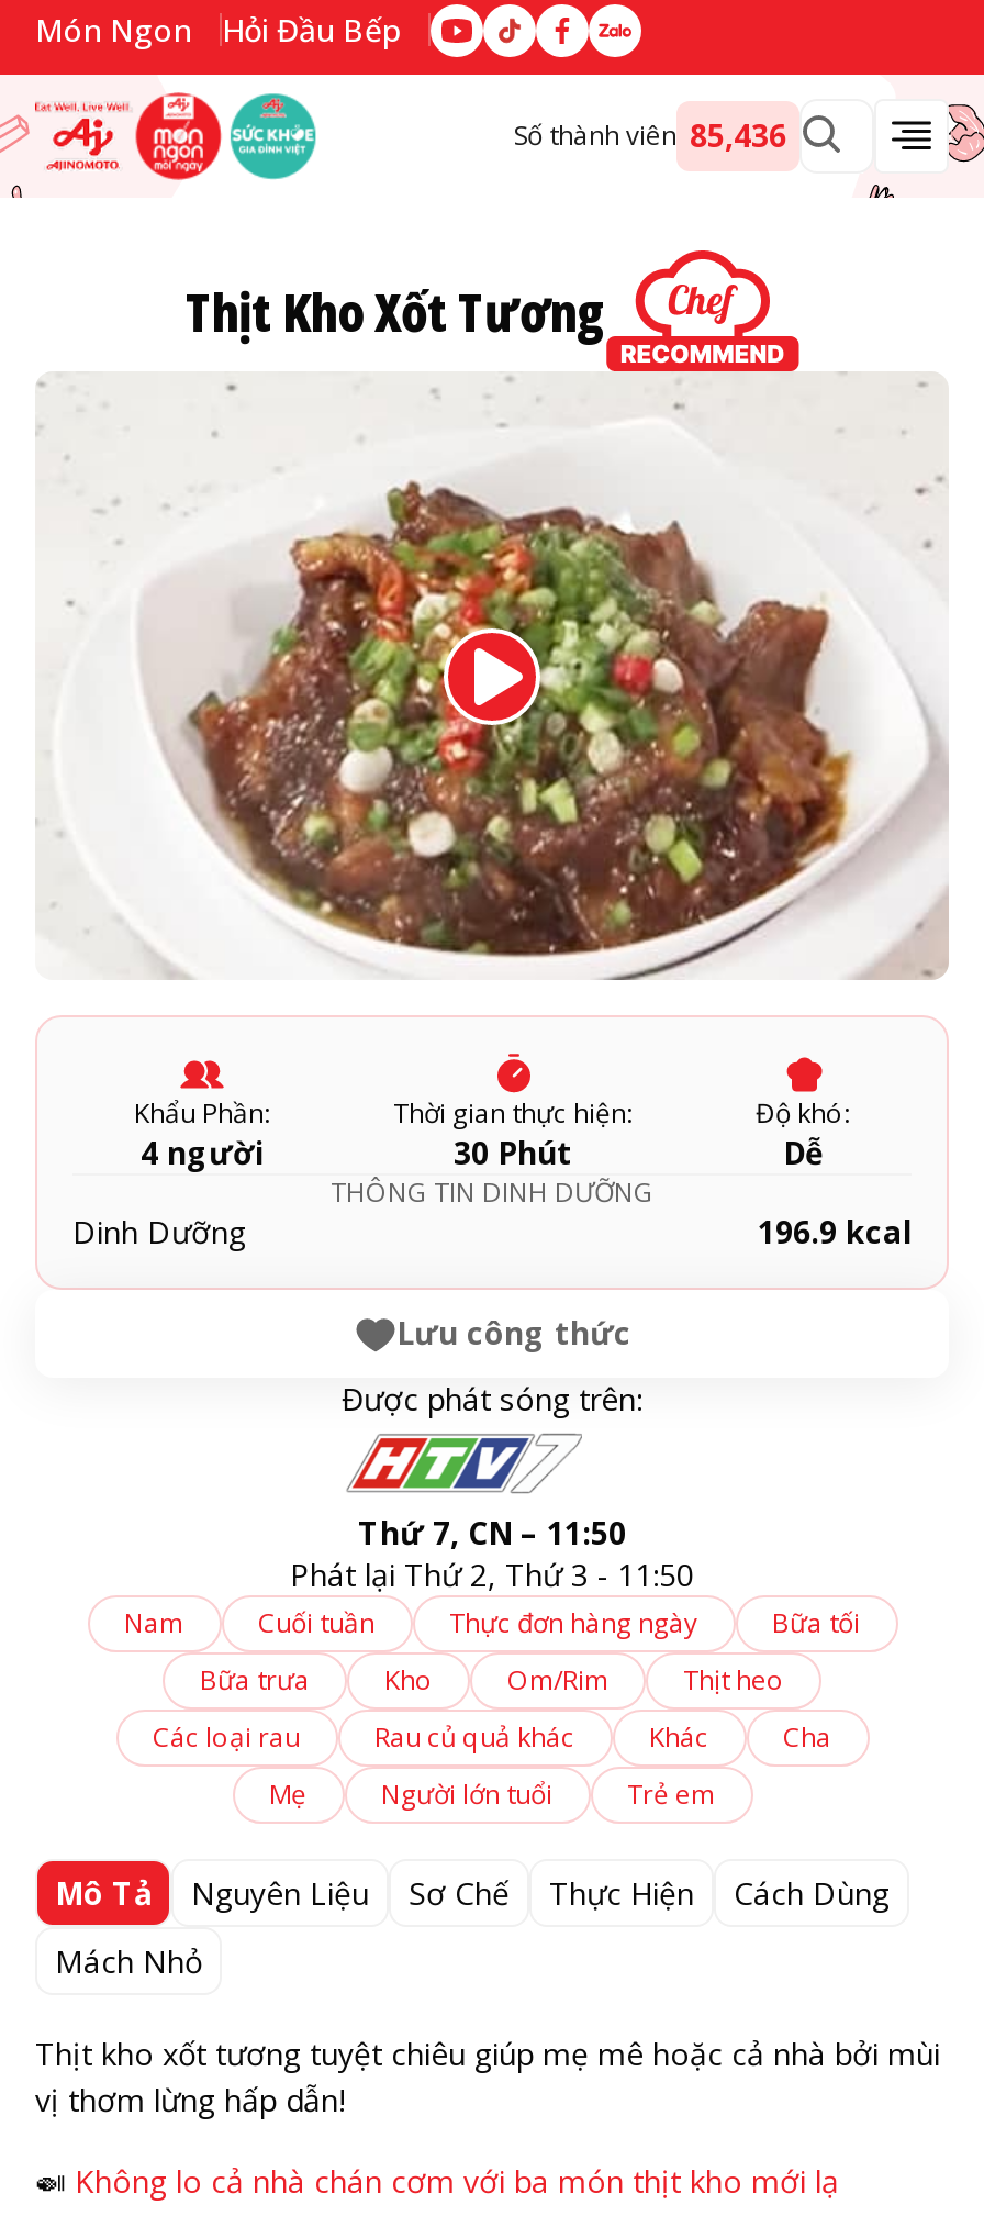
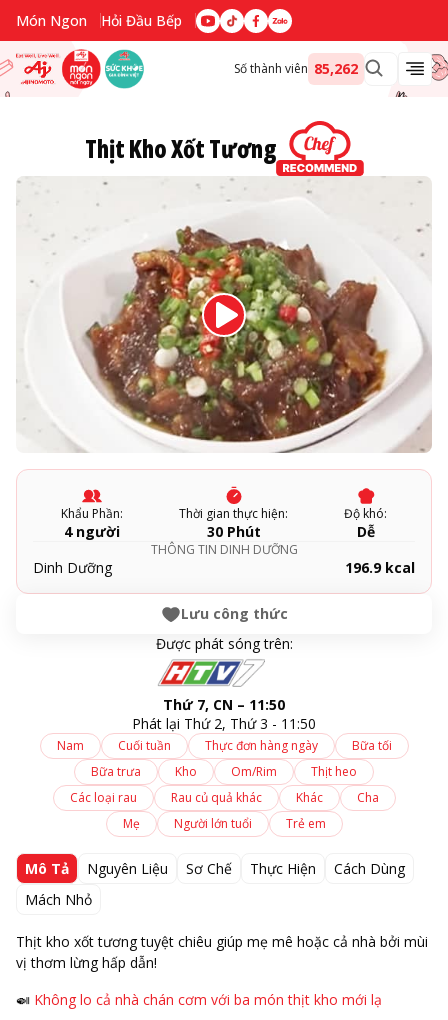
[514,115,786,156] Số thành viên 85,436 -> [234,59,358,78] Số thành viên 85,262

